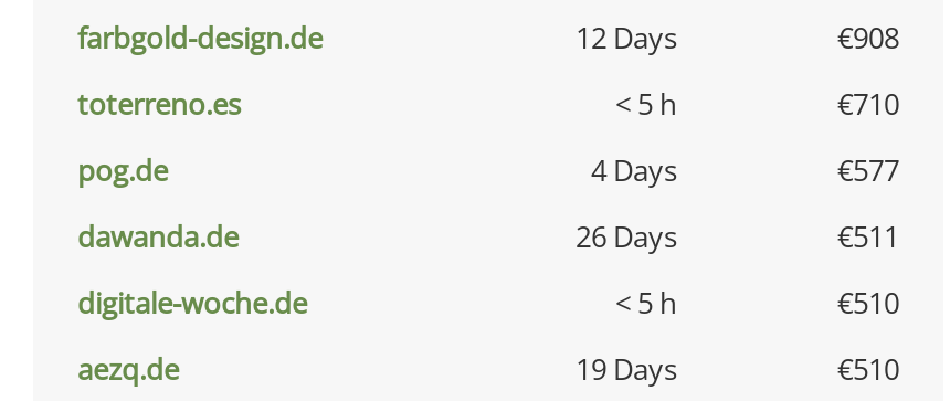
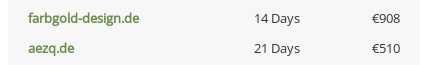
[576,18,677,57] 12 Days -> [253,9,299,27] 14 Days
[77,84,899,323] toterreno.es | < 5 h | €710 | pog.de | 4 Days | €577 | dawanda.de | 26 Days | €511 | digitale-woche.de | < 5 h | €510 -> none
[576,349,677,389] 19 Days -> [253,39,299,57] 21 Days

